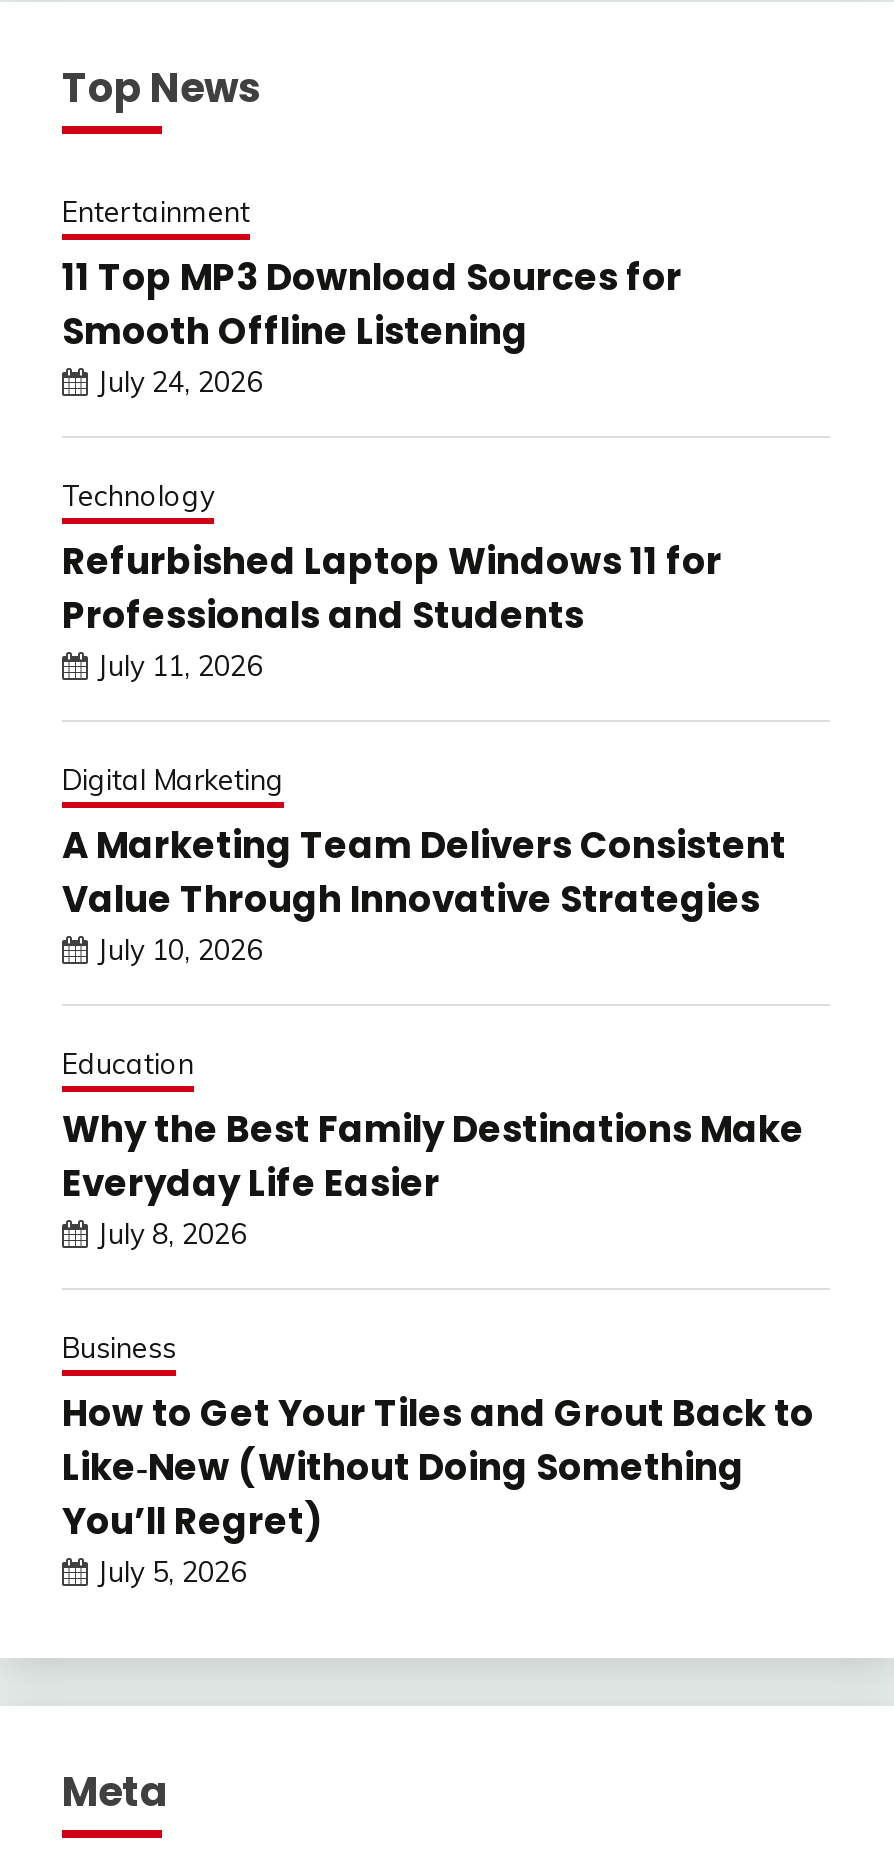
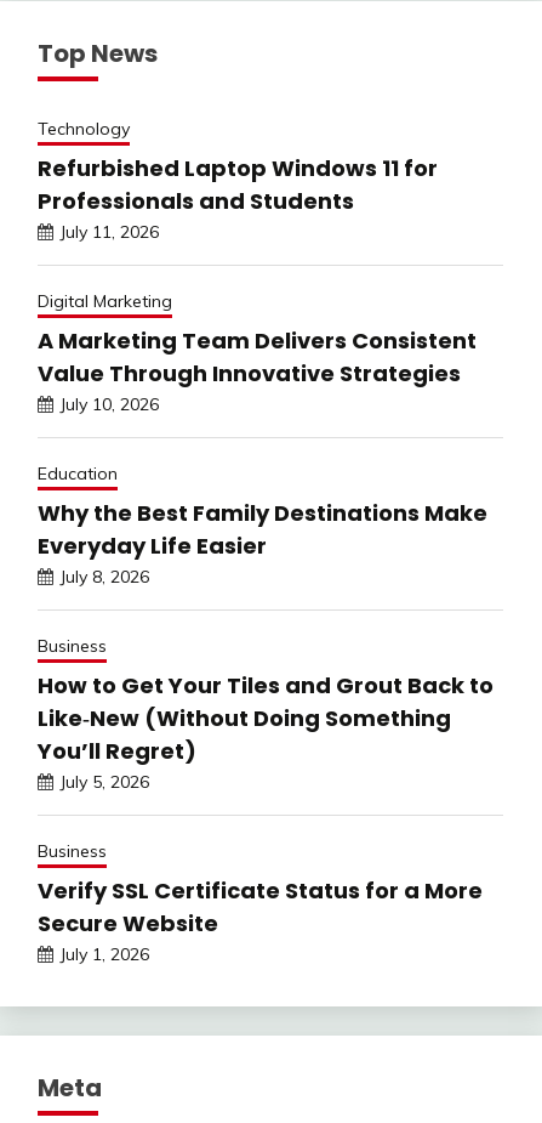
[62,195,682,401] Entertainment | 11 Top MP3 Download Sources for | Smooth Offline Listening | July 24, 2026 -> none
moved [62,479,814,1591] -> [38,118,493,793]: Technology | Refurbished Laptop Windows 11 for | Professionals and Students | ... | You’ll Regret) | July 5, 2026
none -> [38,840,483,966] Business | Verify SSL Certificate Status for a More | Secure Website | July 1, 2026

